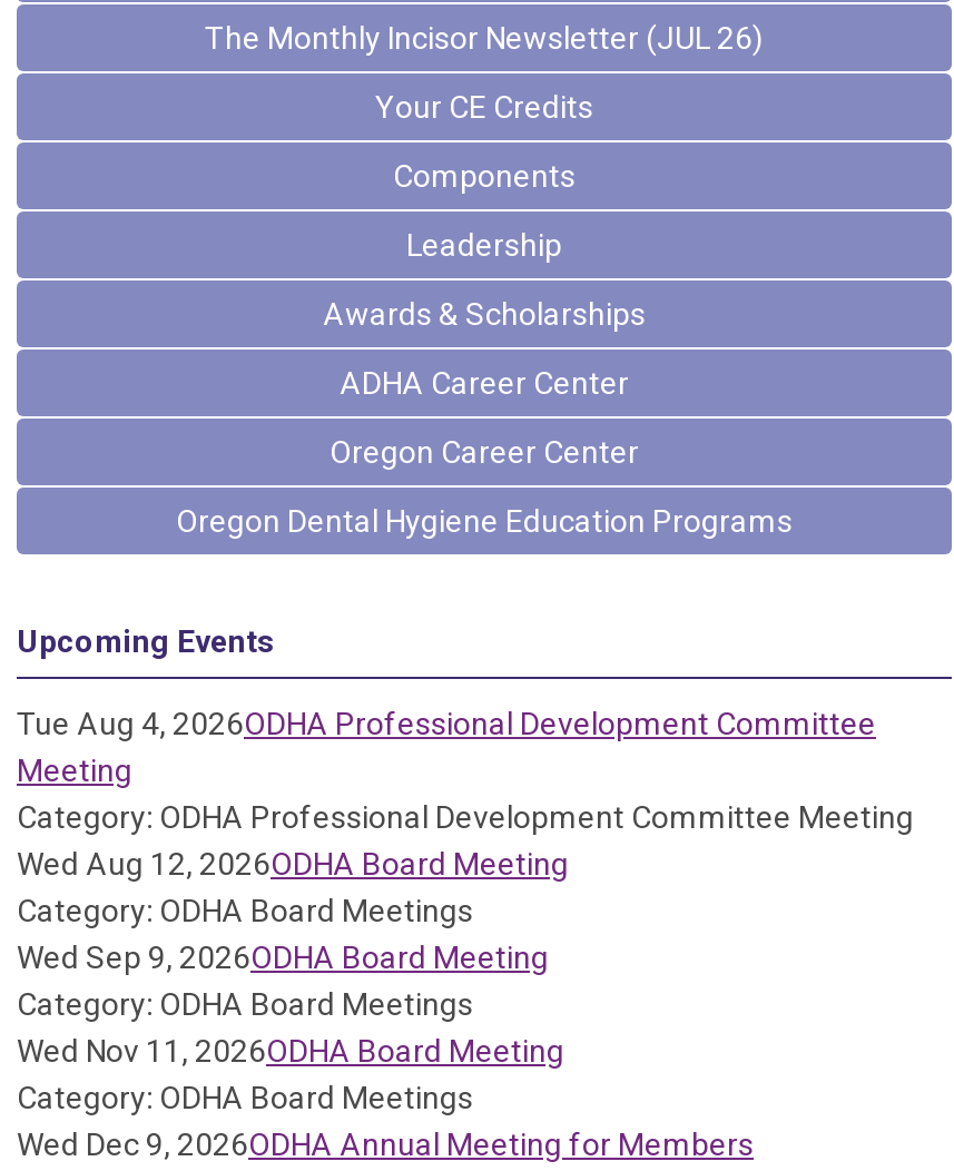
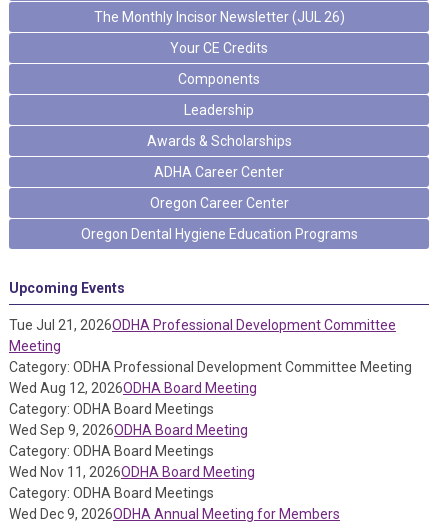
[17,706,876,742] Tue Aug 4, 2026ODHA Professional Development Committee -> [9,317,396,333] Tue Jul 21, 2026ODHA Professional Development Committee

